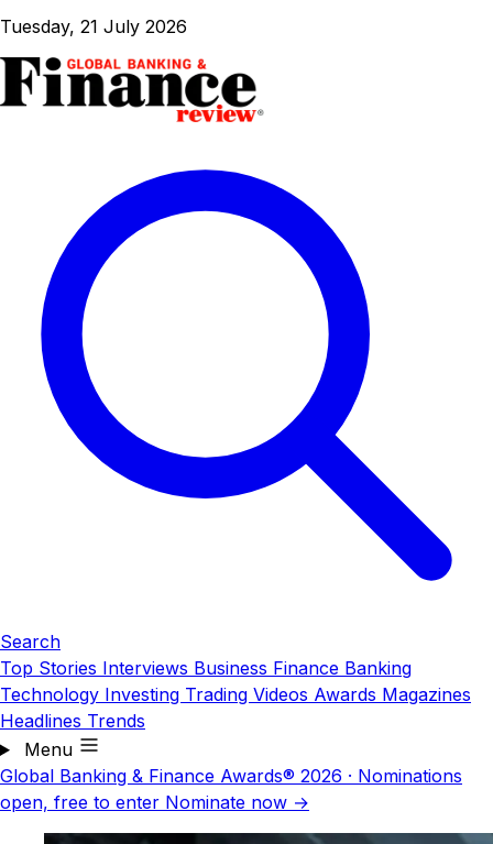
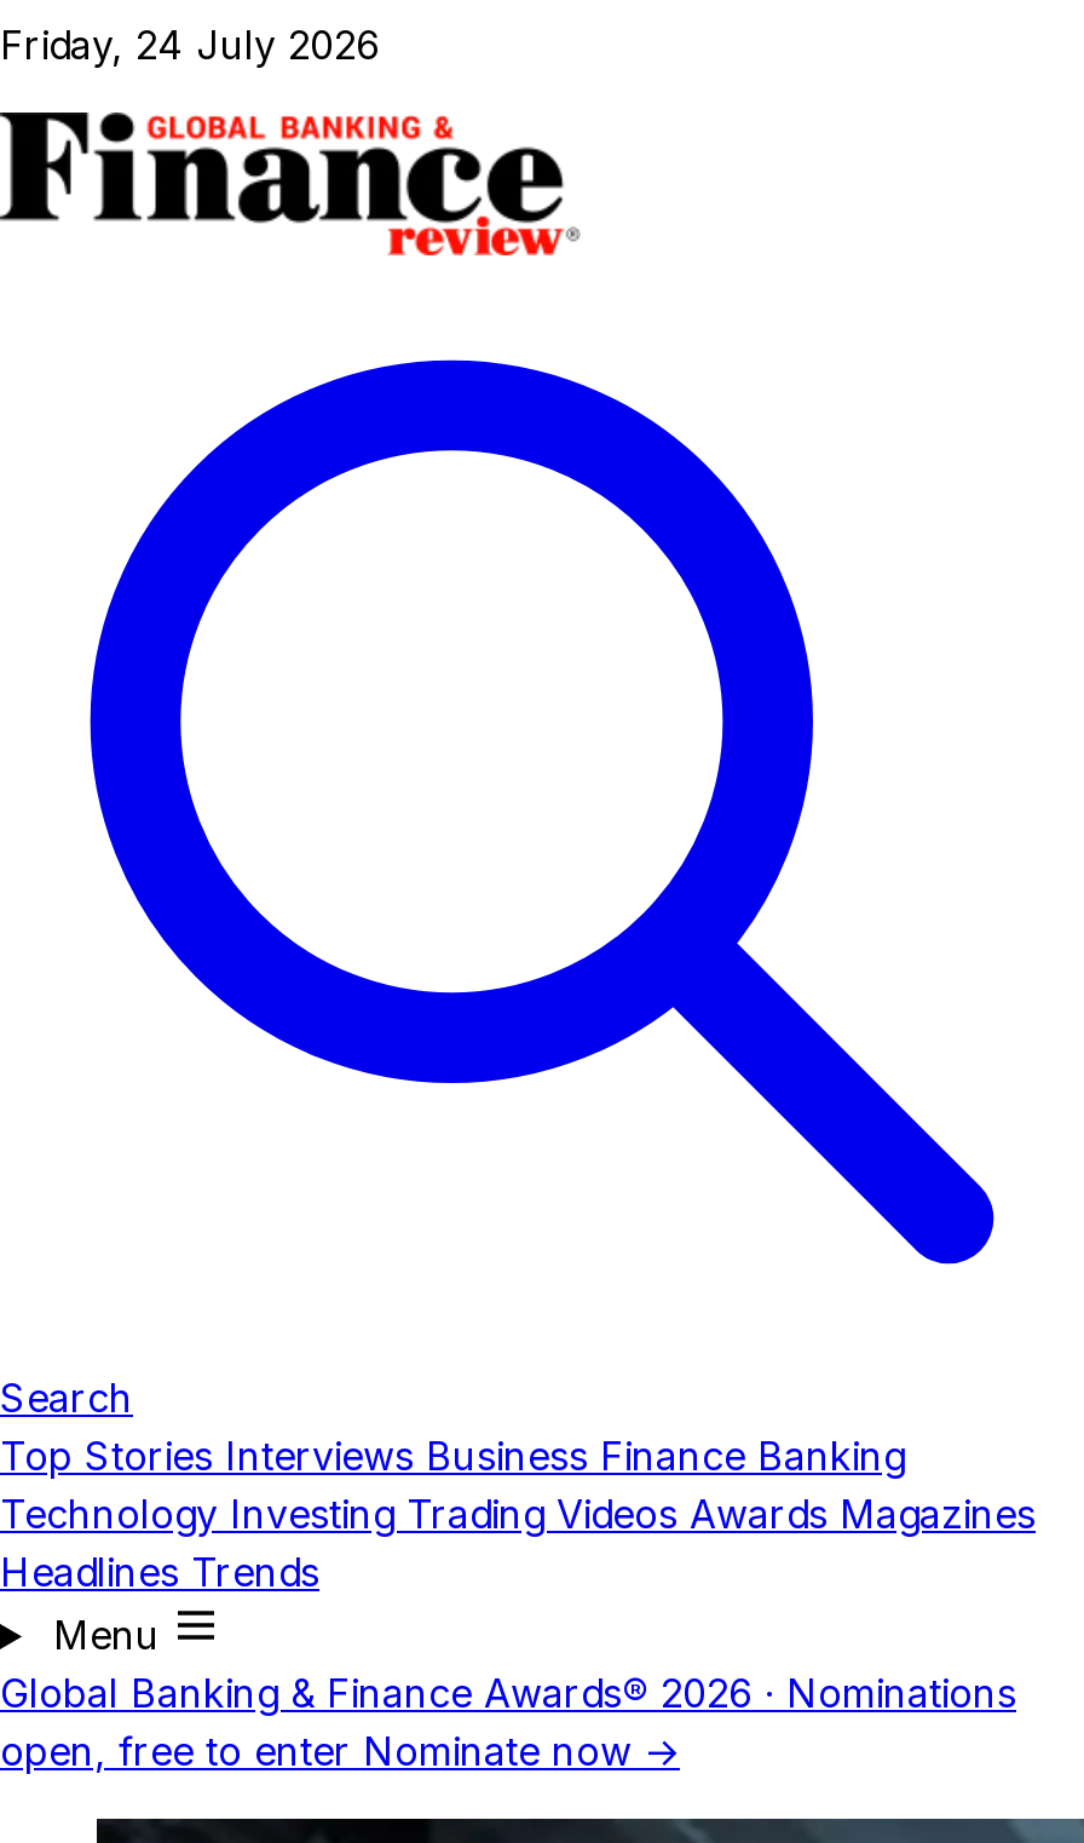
[0,15,187,37] Tuesday, 21 July 2026 -> [0,21,380,69] Friday, 24 July 2026

